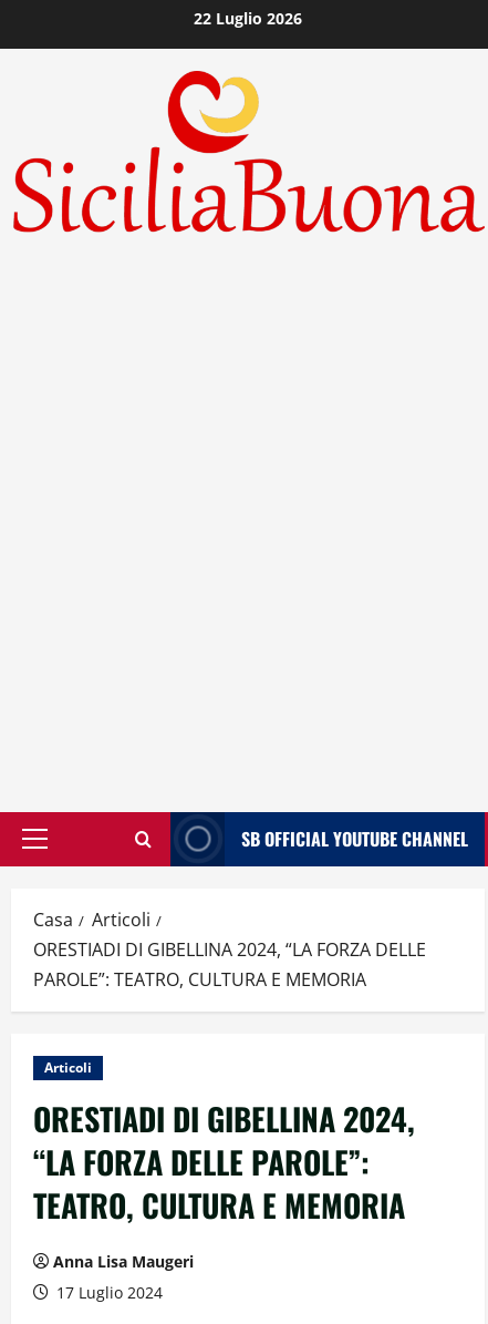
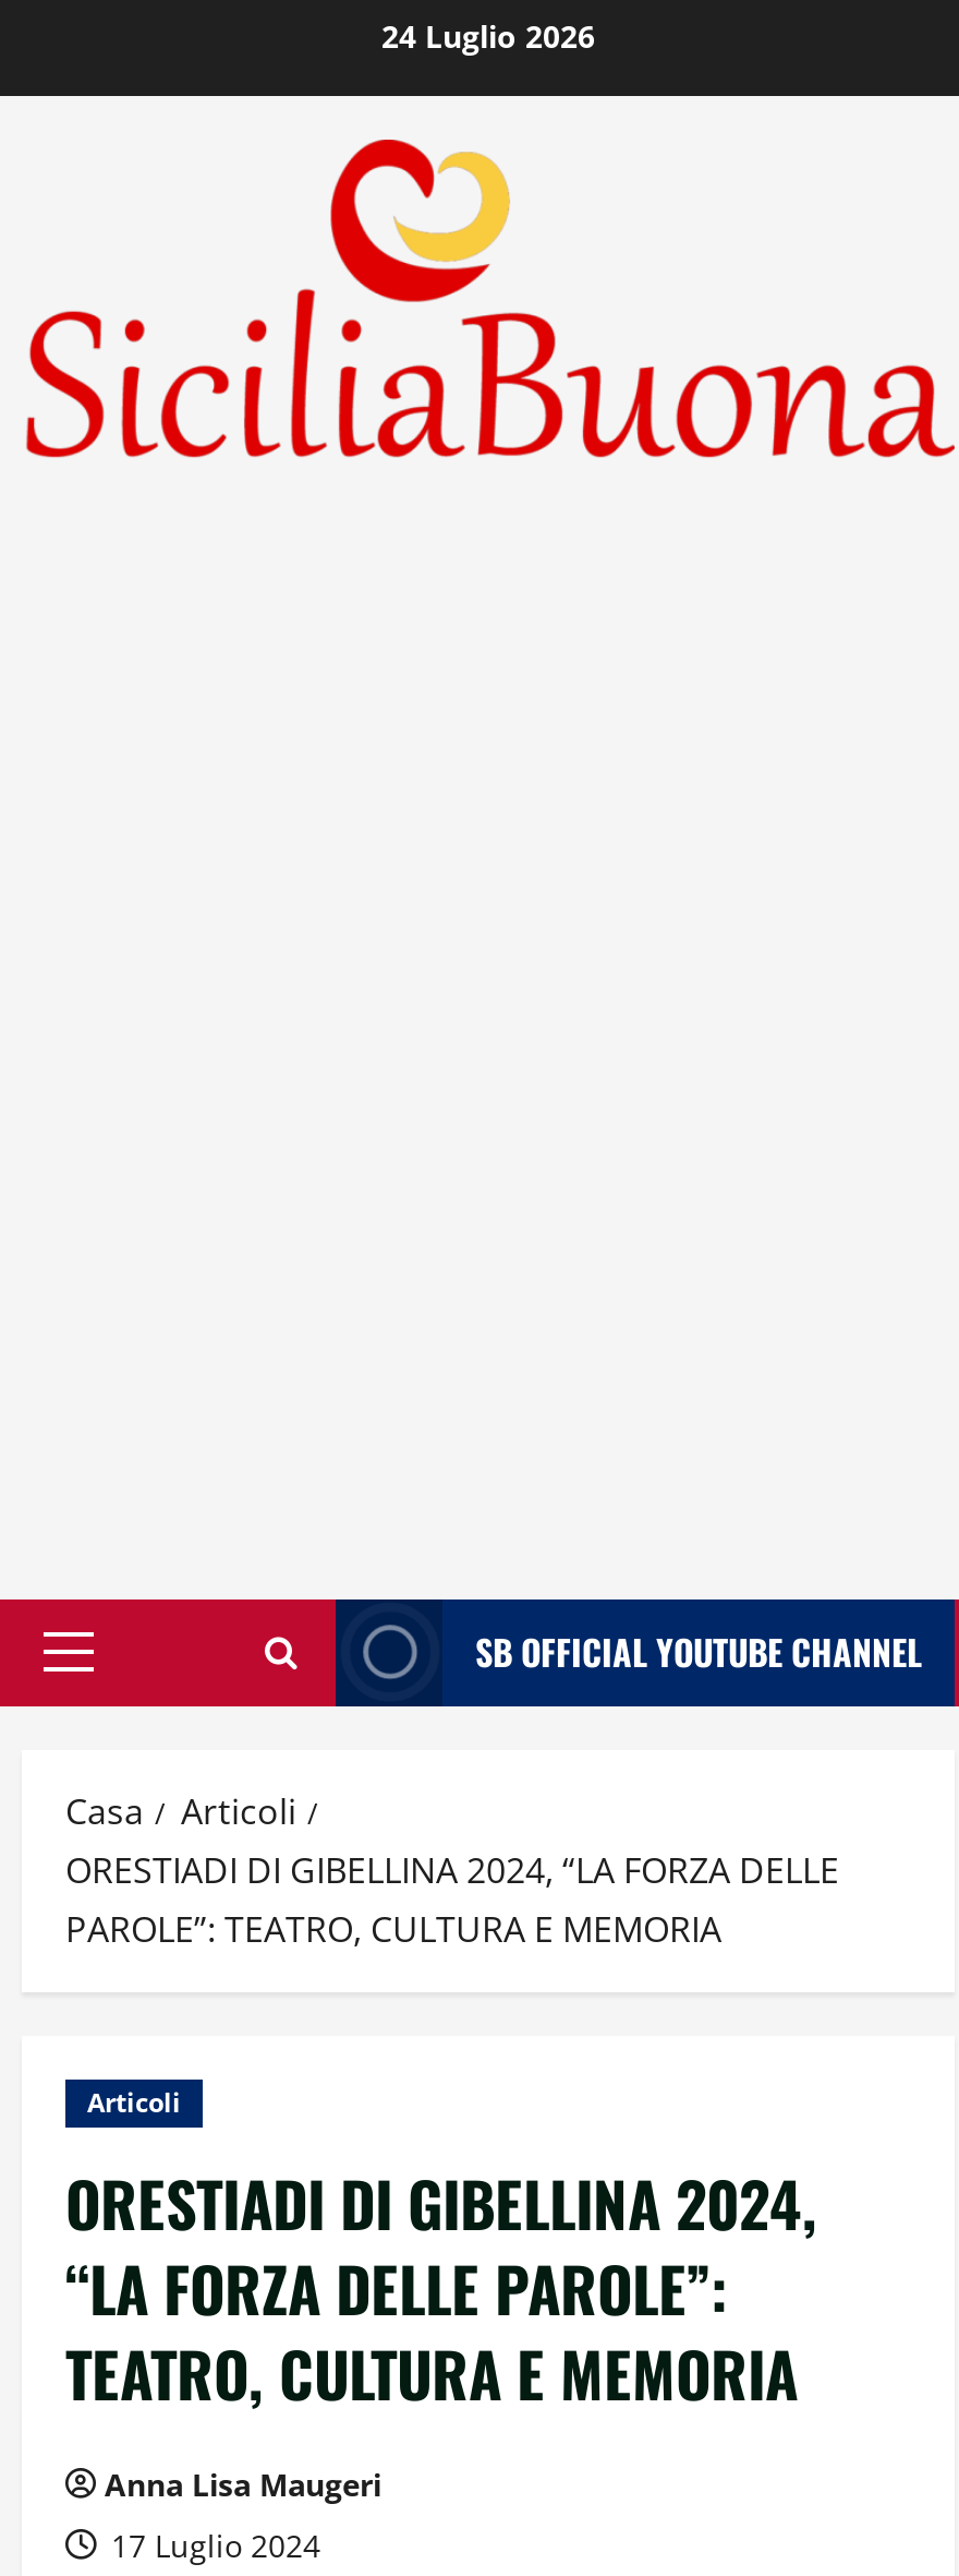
[194,8,302,29] 22 Luglio 2026 -> [381,15,595,57] 24 Luglio 2026

